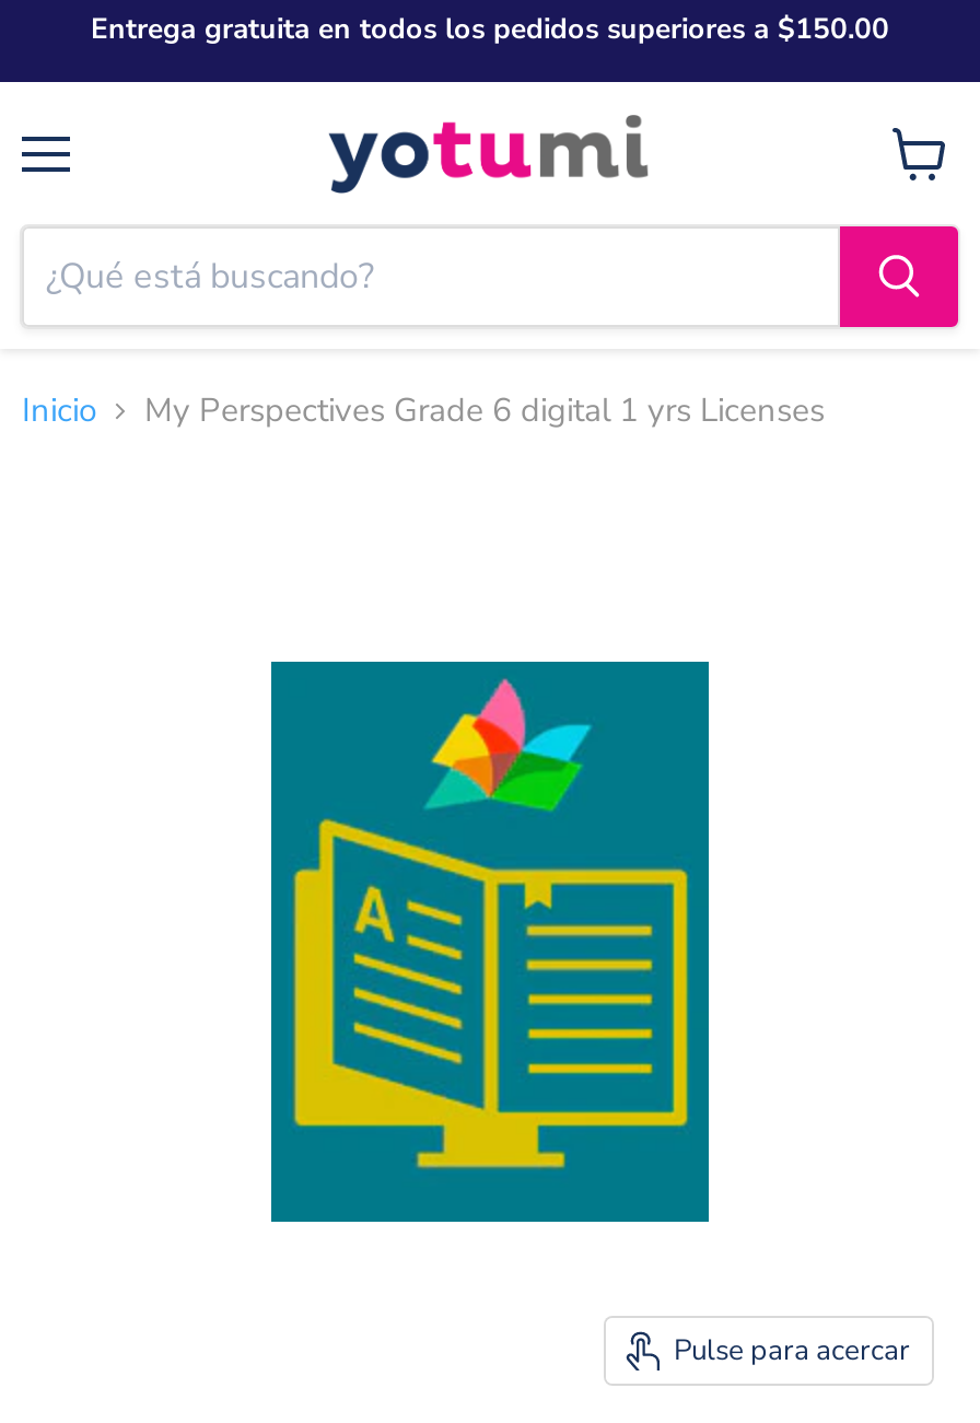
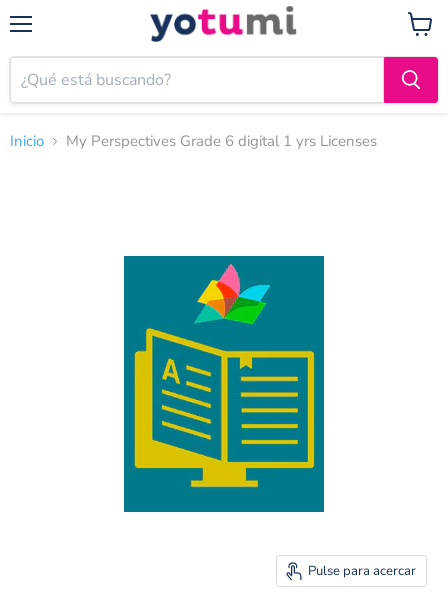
[91,10,889,49] Entrega gratuita en todos los pedidos superiores a $150.00 -> none

